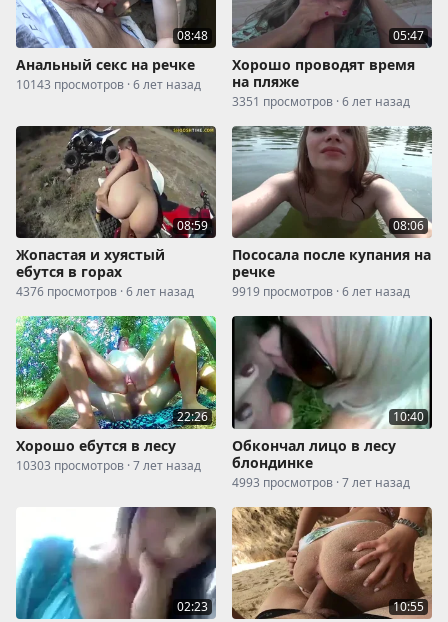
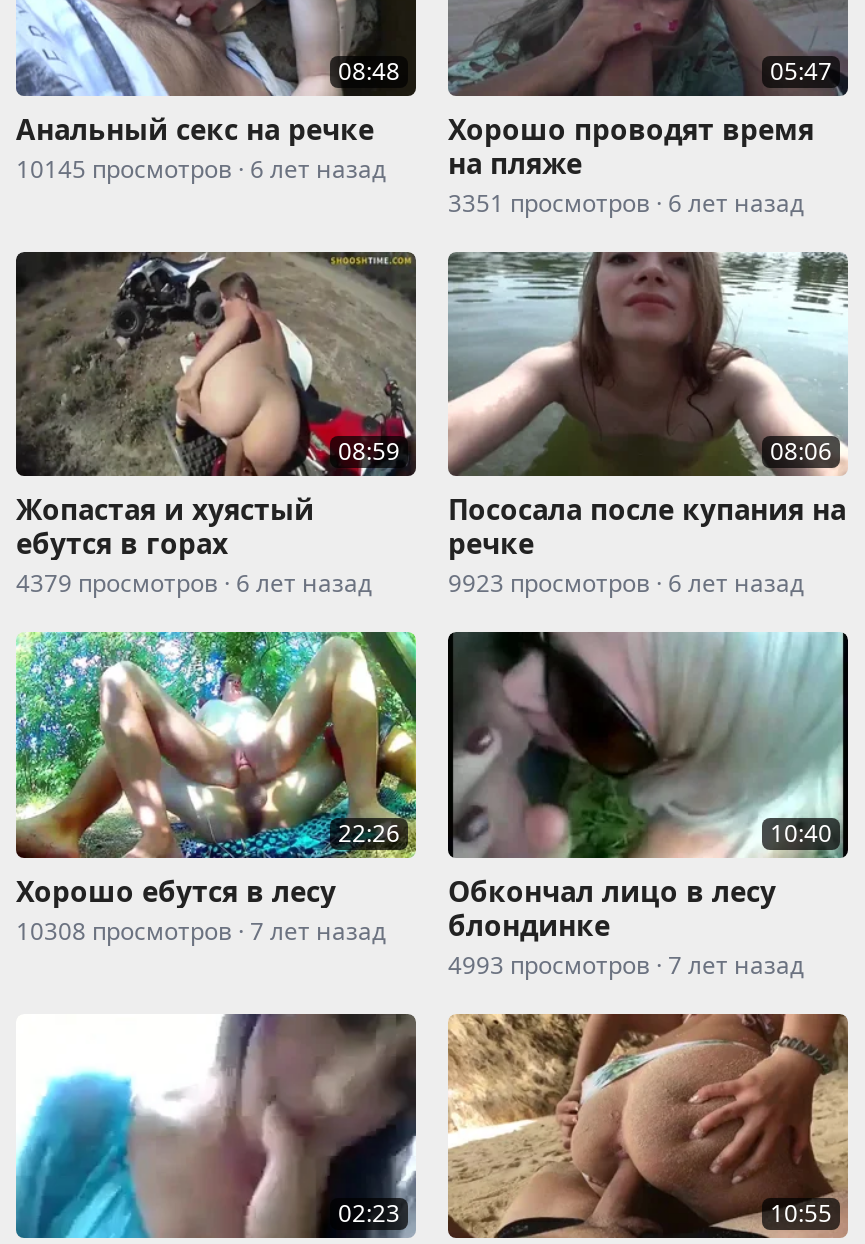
[16,75,201,92] 10143 просмотров · 6 лет назад -> [16,151,386,185] 10145 просмотров · 6 лет назад
[16,283,194,300] 4376 просмотров · 6 лет назад -> [16,566,372,600] 4379 просмотров · 6 лет назад
[232,283,410,300] 9919 просмотров · 6 лет назад -> [448,566,804,600] 9923 просмотров · 6 лет назад
[16,456,201,473] 10303 просмотров · 7 лет назад -> [16,913,386,947] 10308 просмотров · 7 лет назад

